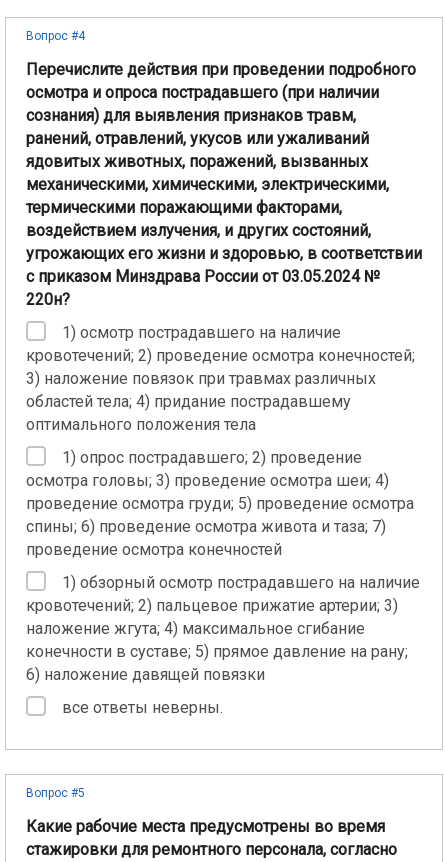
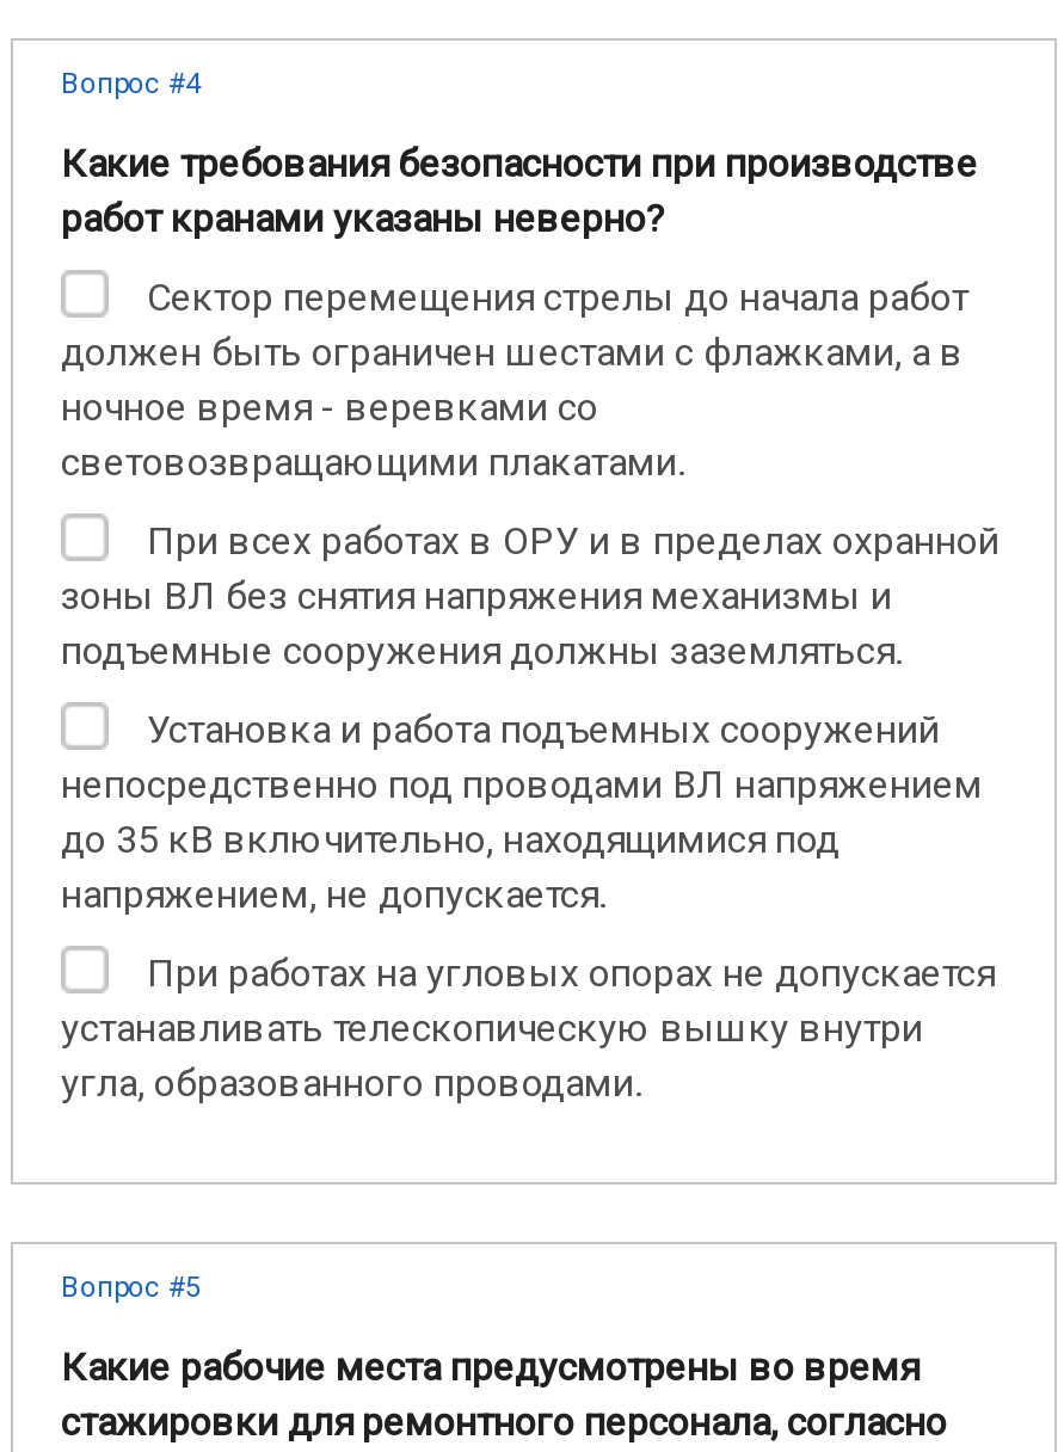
[26,60,422,309] Перечислите действия при проведении подробного | осмотра и опроса пострадавшего (при наличии | сознания) для выявления признаков травм, | ранений, отравлений, укусов или ужаливаний | ядовитых животных, поражений, вызванных | механическими, химическими, электрическими, | термическими поражающими факторами, | воздействием излучения, и других состояний, | угрожающих его жизни и здоровью, в соответствии | с приказом Минздрава России от 03.05.2024 № | 220н? -> [61,141,978,241] Какие требования безопасности при производстве | работ кранами указаны неверно?
[26,323,415,434] 1) осмотр пострадавшего на наличие | кровотечений; 2) проведение осмотра конечностей; | 3) наложение повязок при травмах различных | областей тела; 4) придание пострадавшему | оптимального положения тела -> [61,275,968,485] Сектор перемещения стрелы до начала работ | должен быть ограничен шестами с флажками, а в | ночное время - веревками со | световозвращающими плакатами.
[26,448,414,559] 1) опрос пострадавшего; 2) проведение | осмотра головы; 3) проведение осмотра шеи; 4) | проведение осмотра груди; 5) проведение осмотра | спины; 6) проведение осмотра живота и таза; 7) | проведение осмотра конечностей -> [61,518,1000,673] При всех работах в ОРУ и в пределах охранной | зоны ВЛ без снятия напряжения механизмы и | подъемные сооружения должны заземляться.
[26,573,420,684] 1) обзорный осмотр пострадавшего на наличие | кровотечений; 2) пальцевое прижатие артерии; 3) | наложение жгута; 4) максимальное сгибание | конечности в суставе; 5) прямое давление на рану; | 6) наложение давящей повязки -> [61,707,983,917] Установка и работа подъемных сооружений | непосредственно под проводами ВЛ напряжением | до 35 кВ включительно, находящимися под | напряжением, не допускается.
[62,698,223,717] все ответы неверны. -> [61,950,995,1106] При работах на угловых опорах не допускается | устанавливать телескопическую вышку внутри | угла, образованного проводами.

